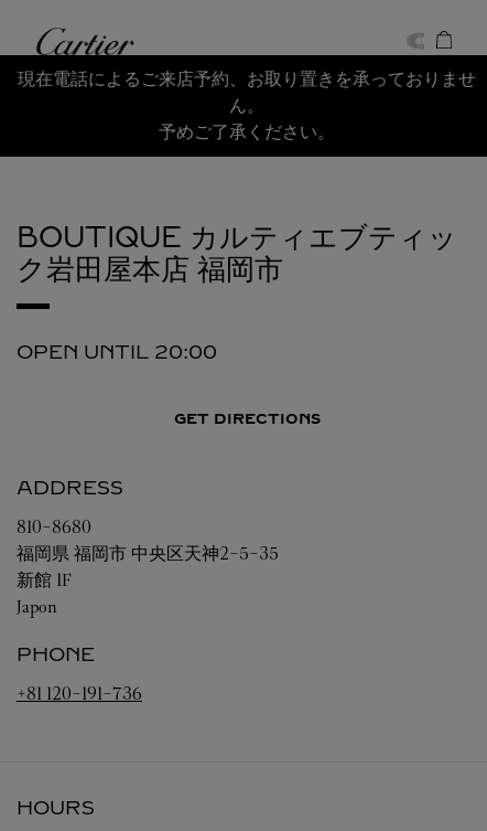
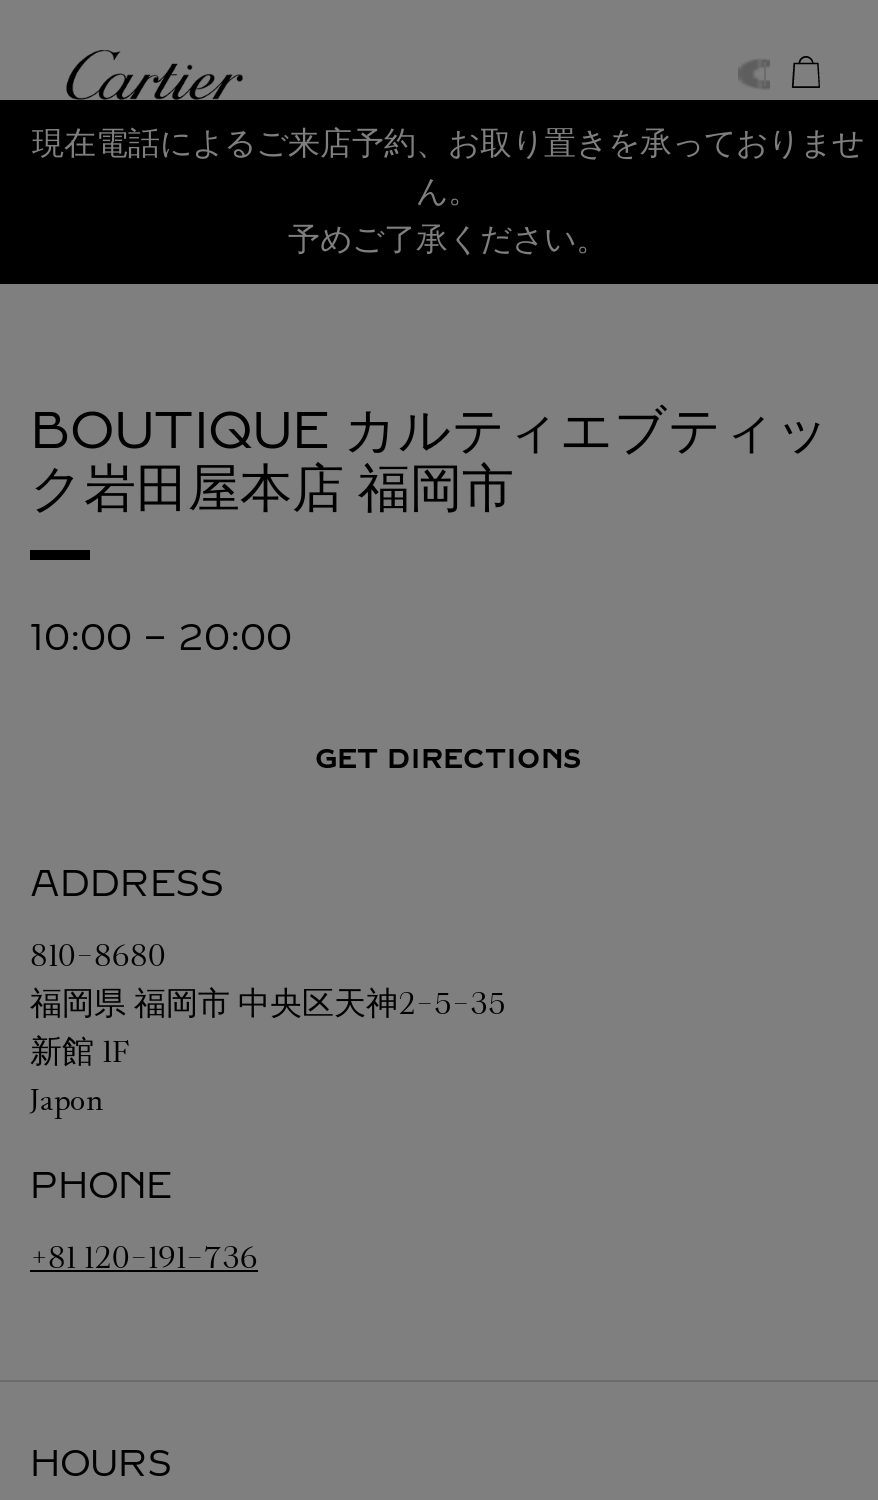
[17,340,217,364] OPEN UNTIL 20:00 -> [30,616,292,660] 10:00 - 20:00

